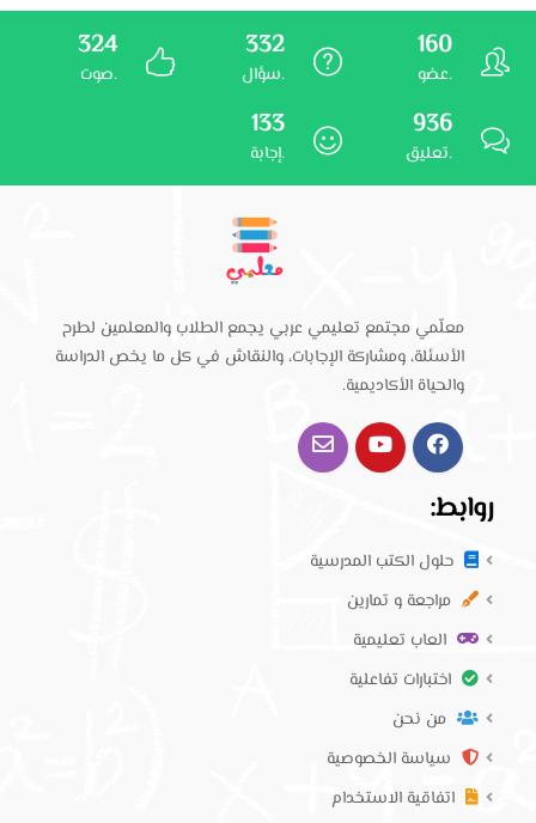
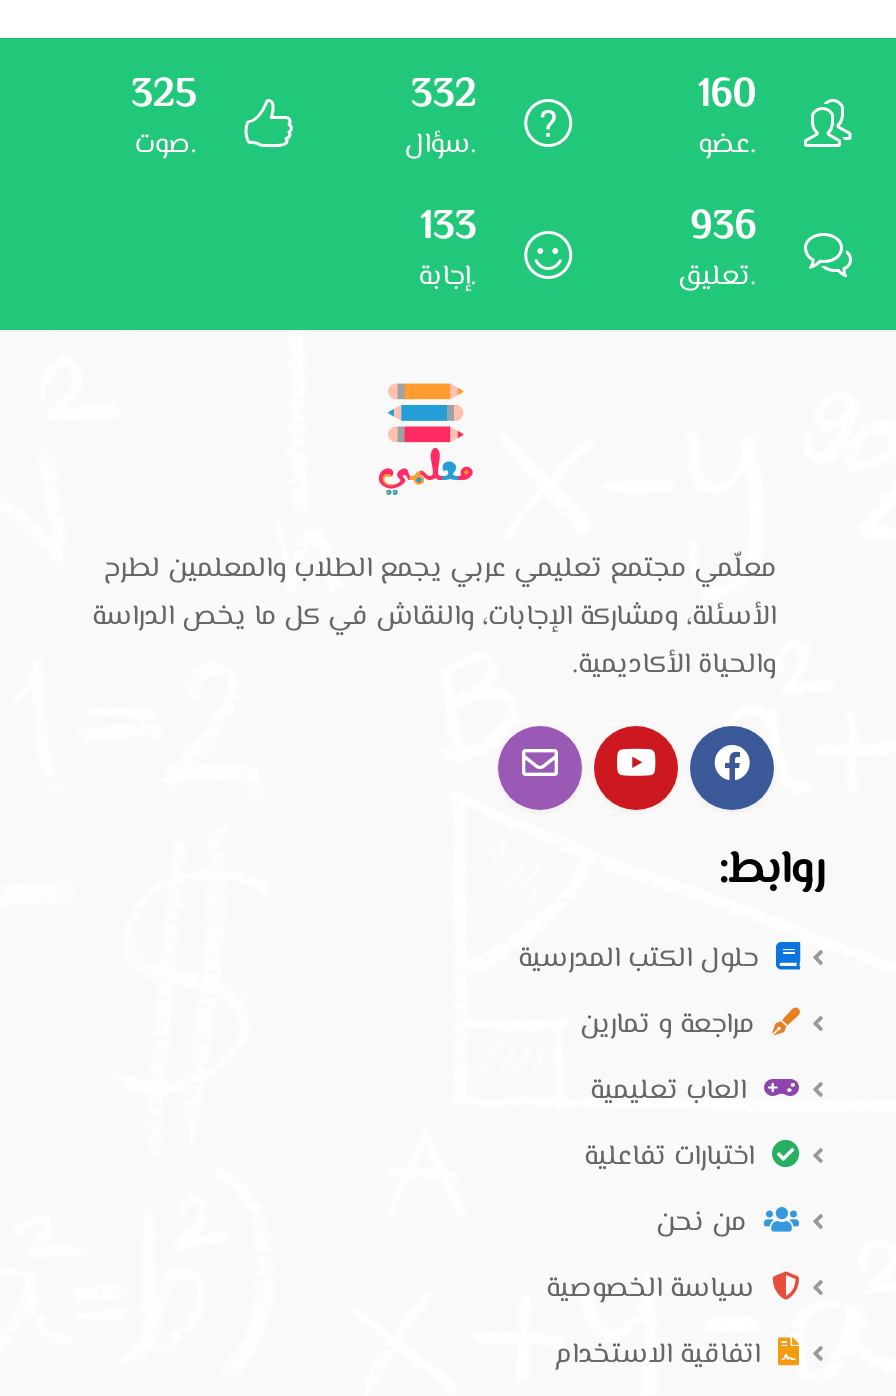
[78,28,117,65] 324 -> [130,66,196,128] 325

